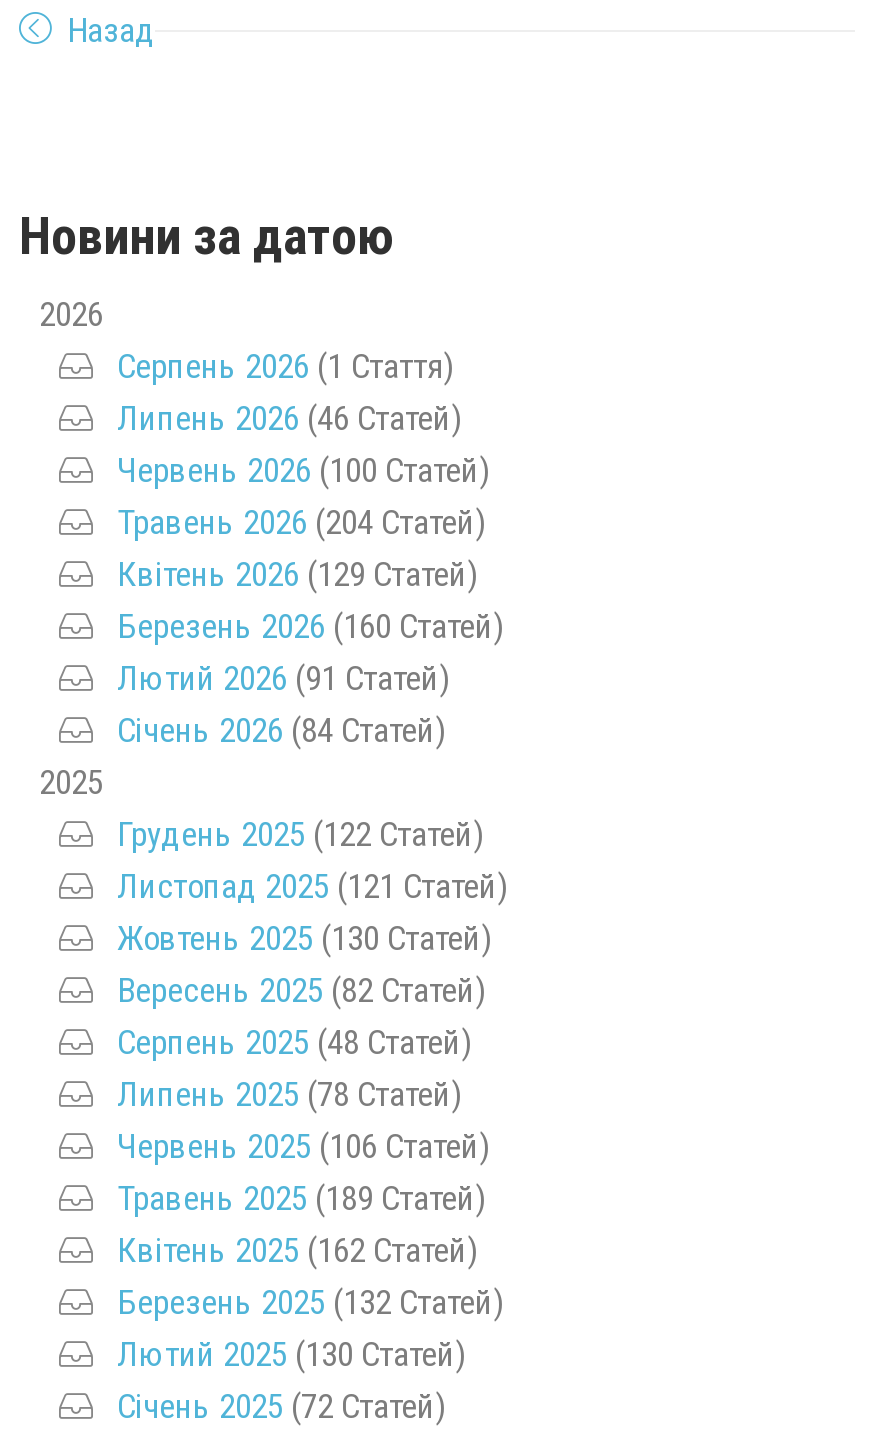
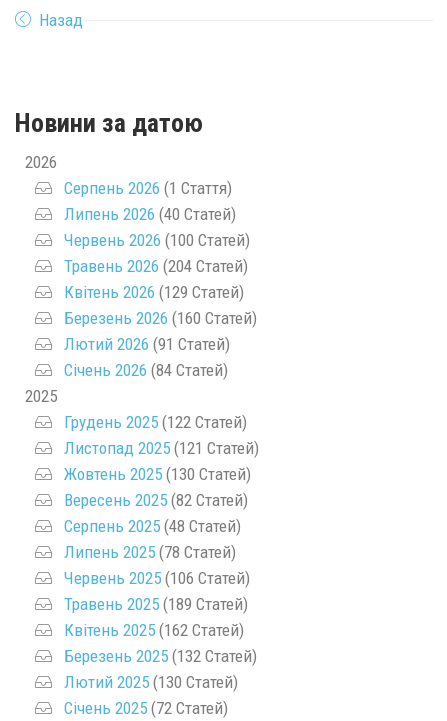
[117,398,461,438] Липень 2026 (46 Статей) -> [64,204,236,224] Липень 2026 (40 Статей)

